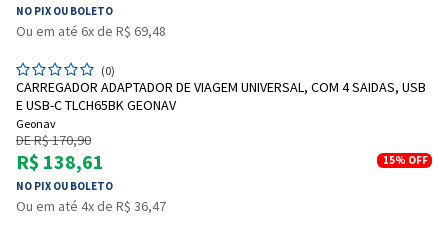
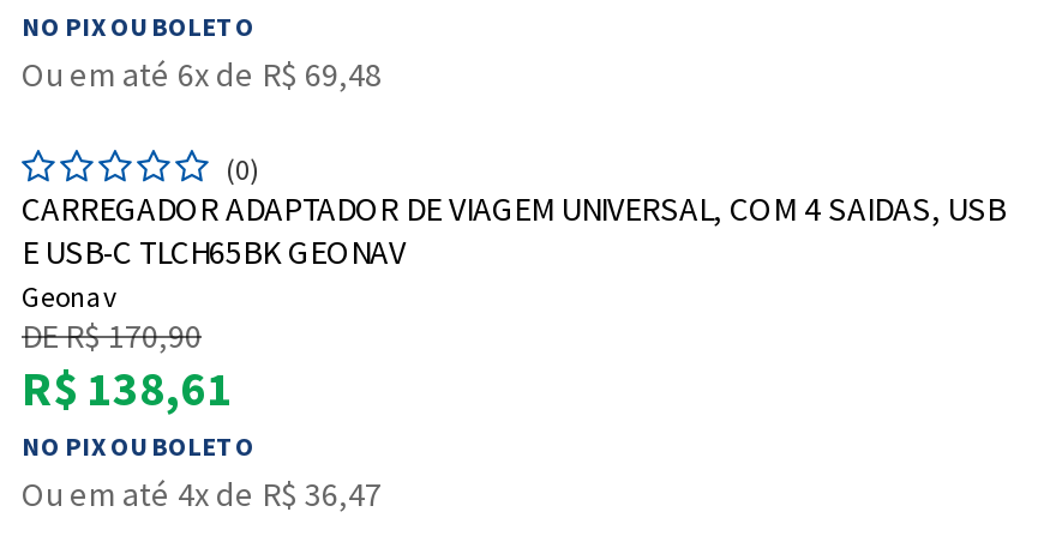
[383,153,428,167] 15%OFF -> none

